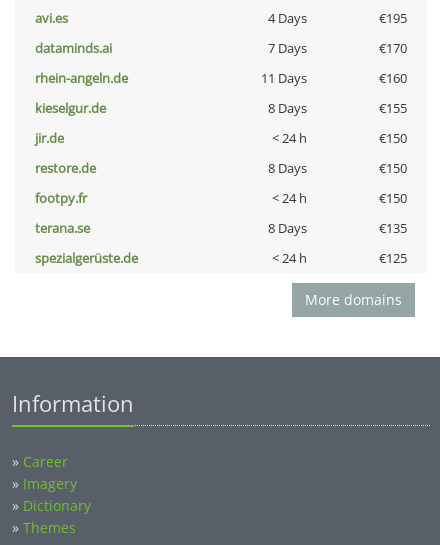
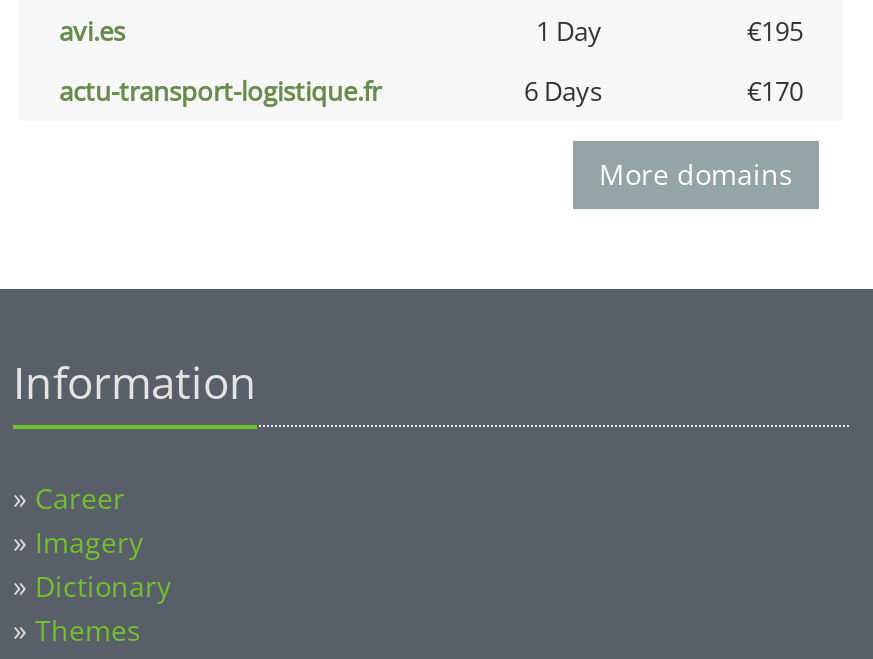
[267,8,306,26] 4 Days -> [536,12,602,48] 1 Day
[35,38,306,56] dataminds.ai | 7 Days -> [59,72,602,108] actu-transport-logistique.fr | 6 Days
[35,68,407,266] rhein-angeln.de | 11 Days | €160 | kieselgur.de | 8 Days | €155 | jir.de | < 24 h | €150 | restore.de | 8 Days | €150 | footpy.fr | < 24 h | €150 | terana.se | 8 Days | €135 | spezialgerüste.de | < 24 h | €125 -> none

